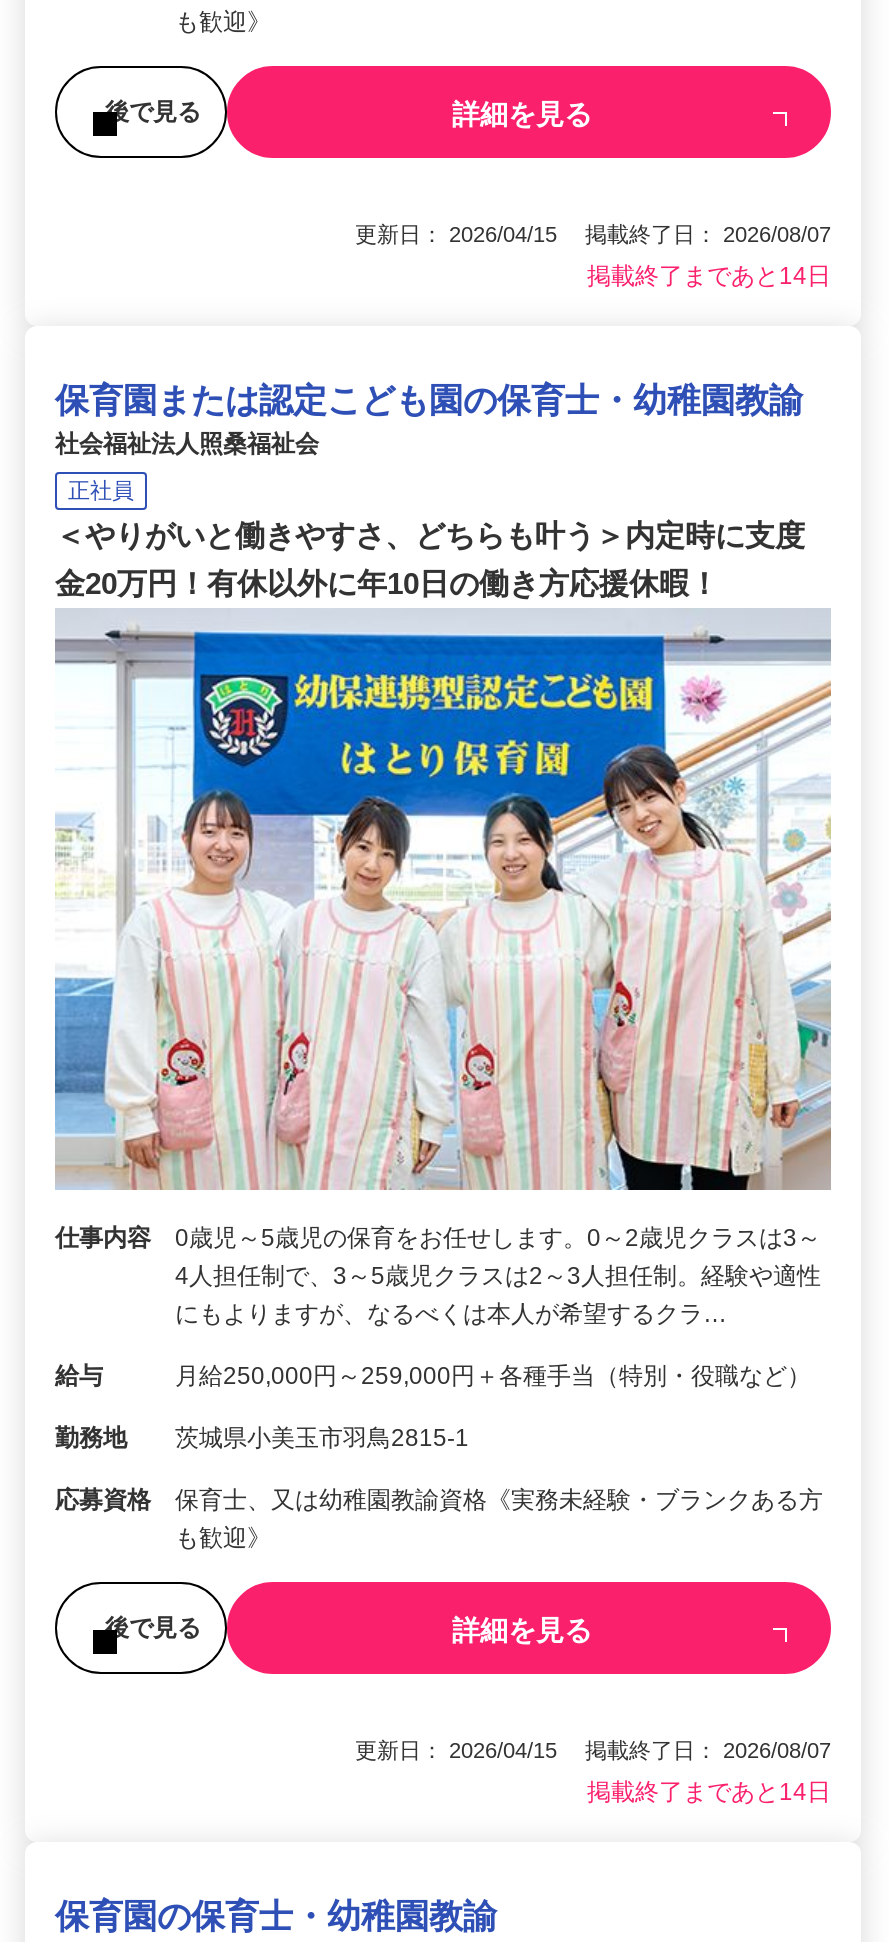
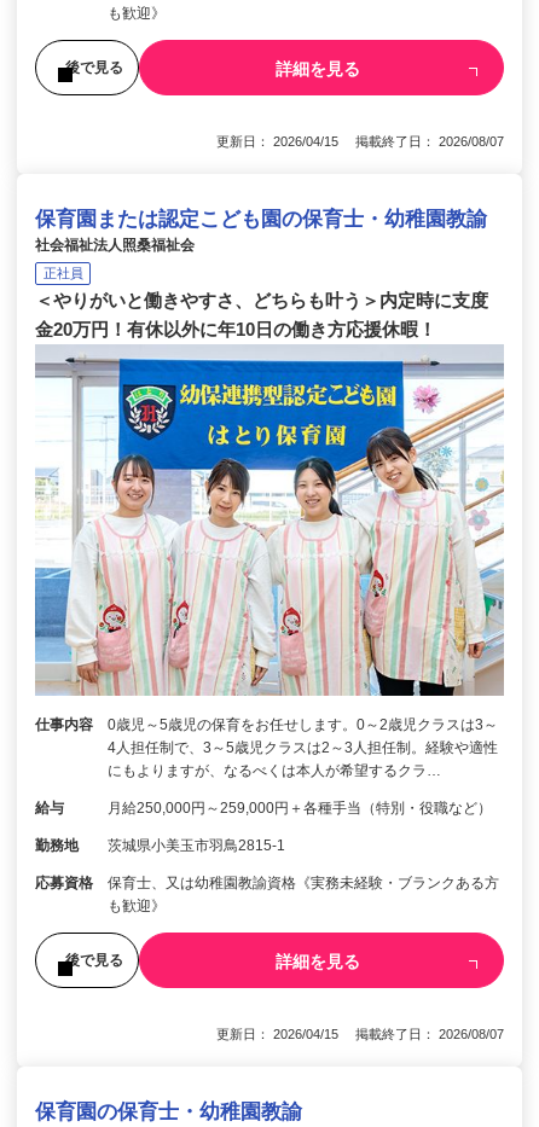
[587,262,831,290] 掲載終了まであと14日 -> none
[587,1779,831,1807] 掲載終了まであと14日 -> none

